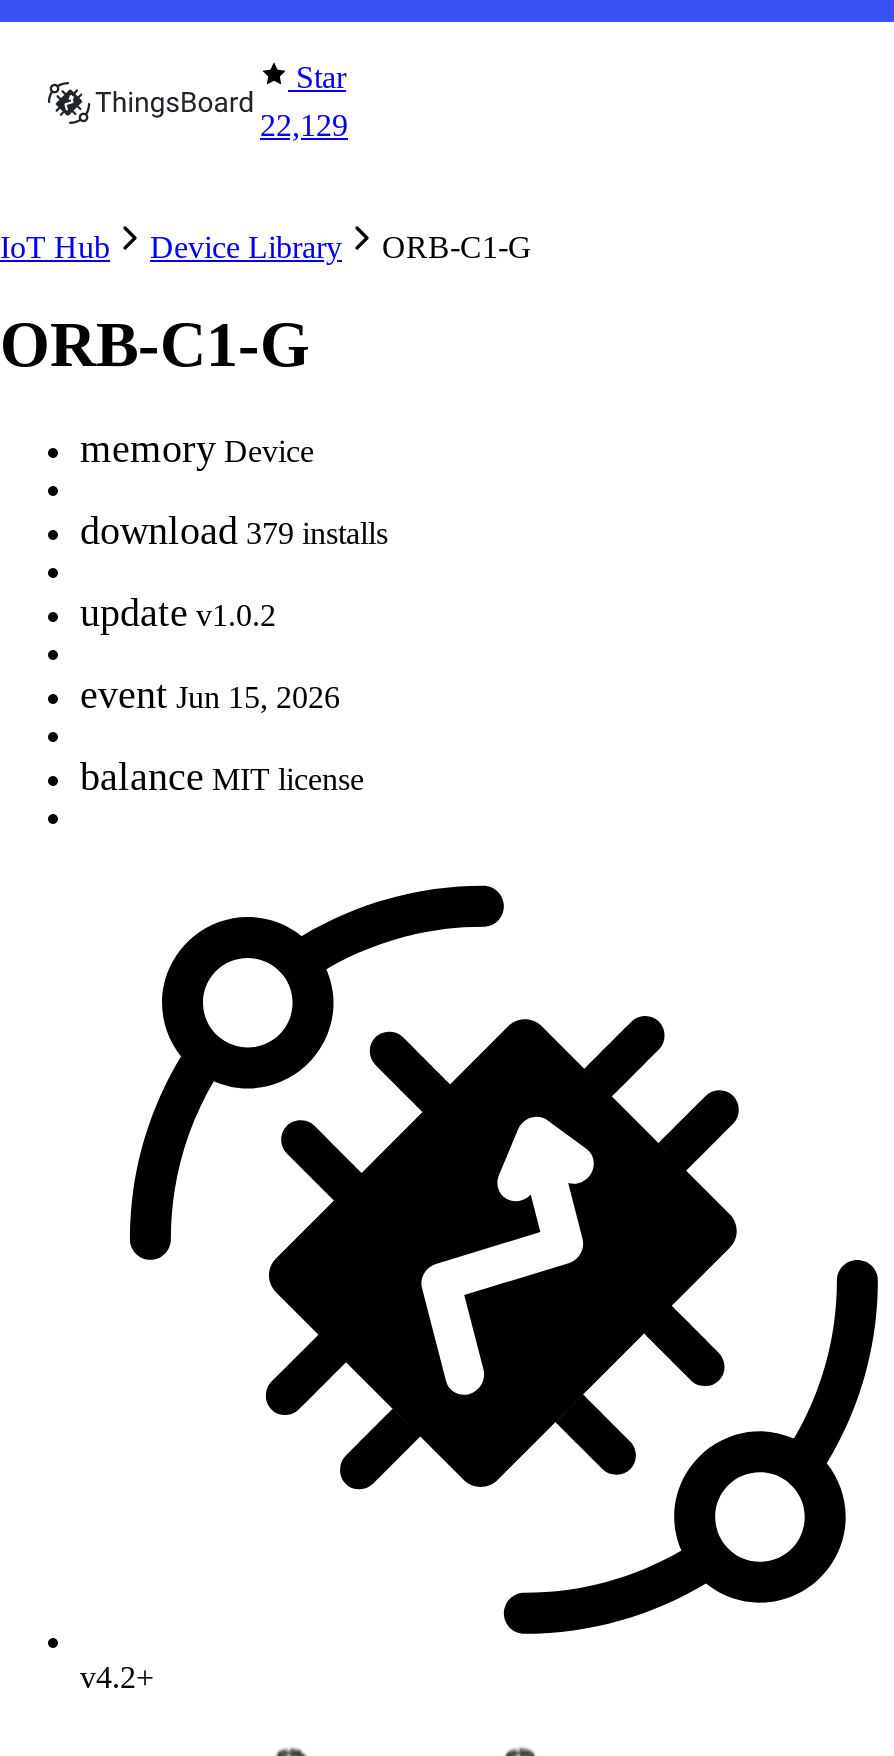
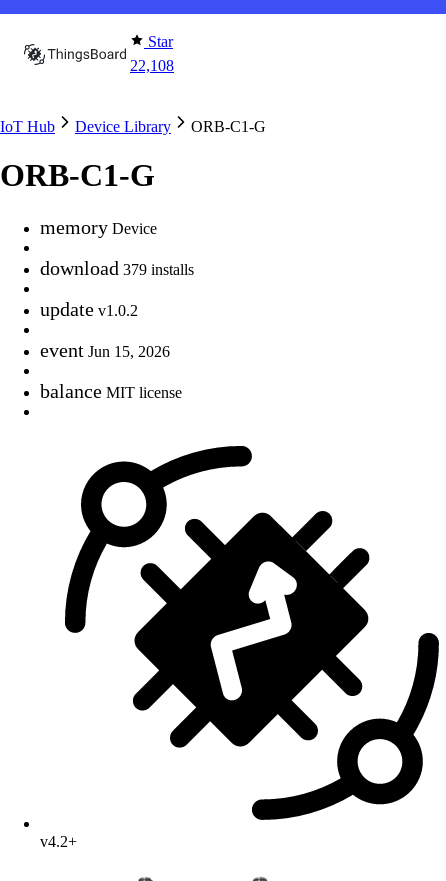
[260,108,348,142] 22,129 -> [130,57,174,74] 22,108

